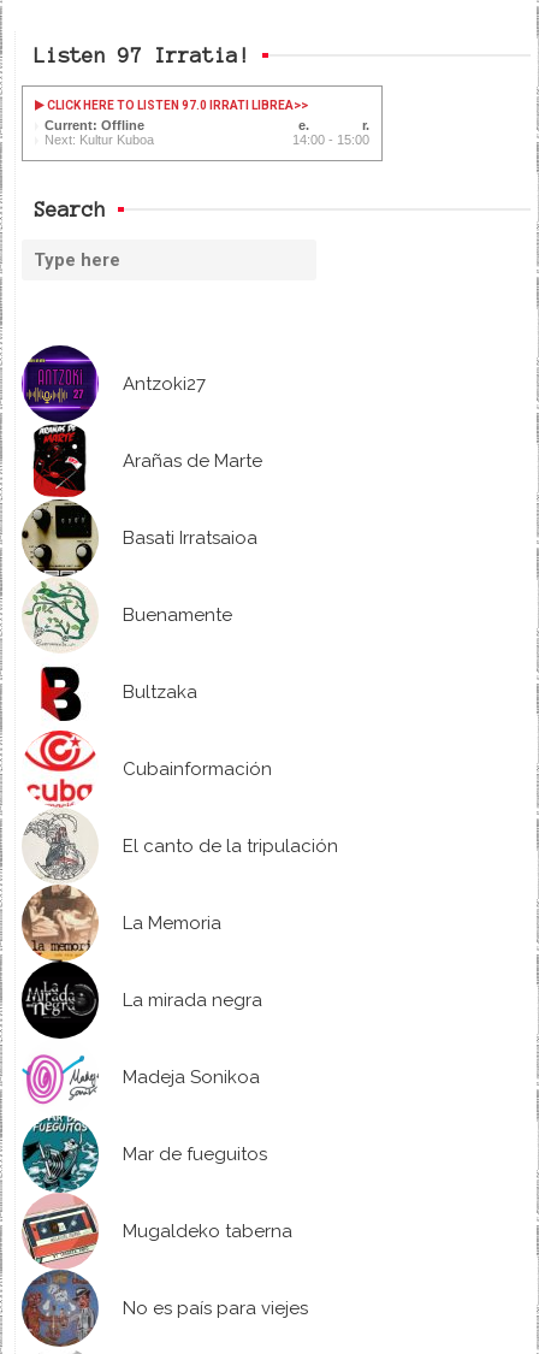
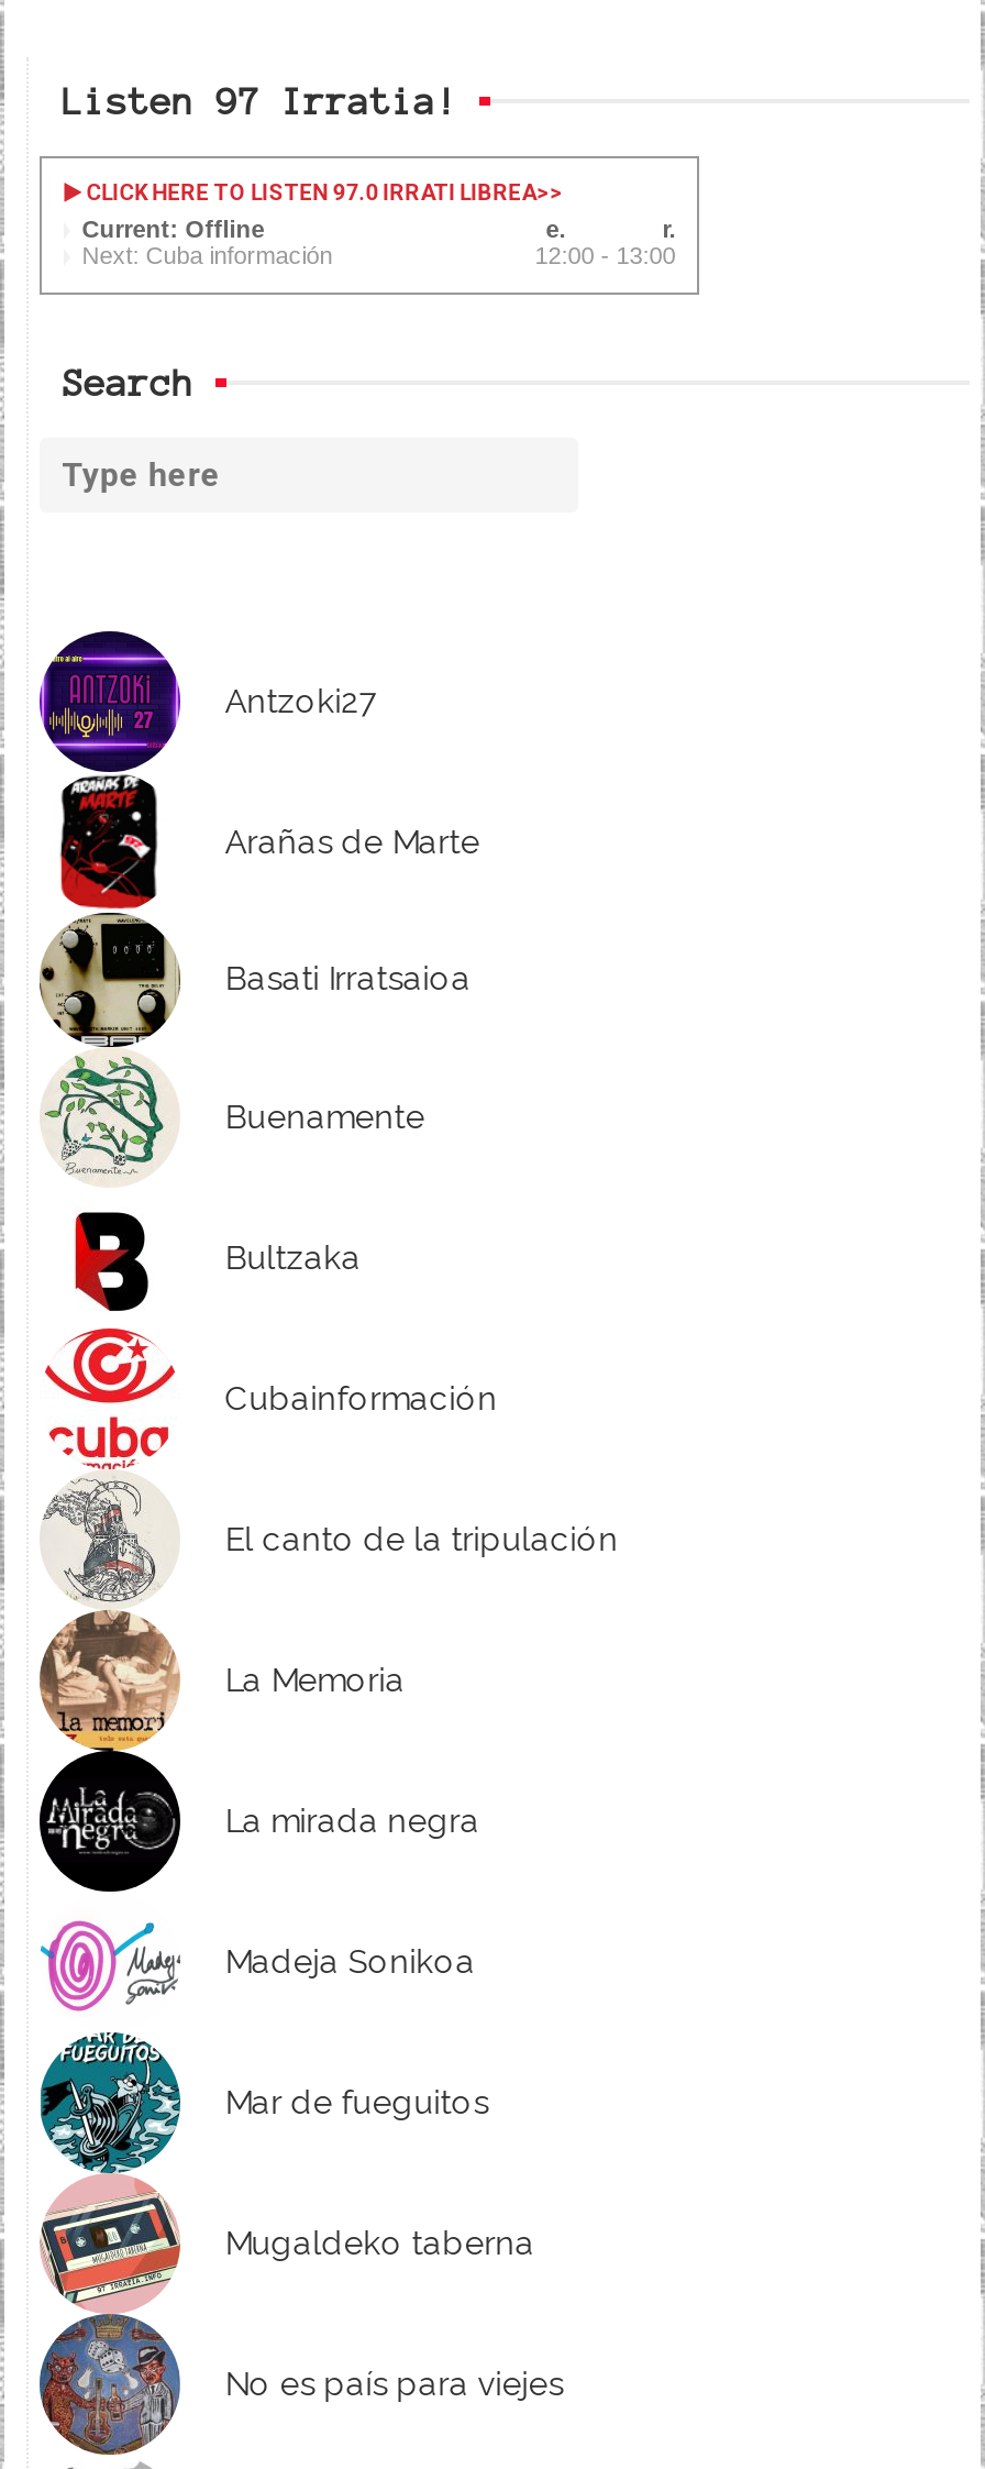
[45,133,154,147] Next: Kultur Kuboa -> [82,242,332,269] Next: Cuba información
[293,133,370,147] 14:00 - 15:00 -> [535,242,675,269] 12:00 - 13:00

